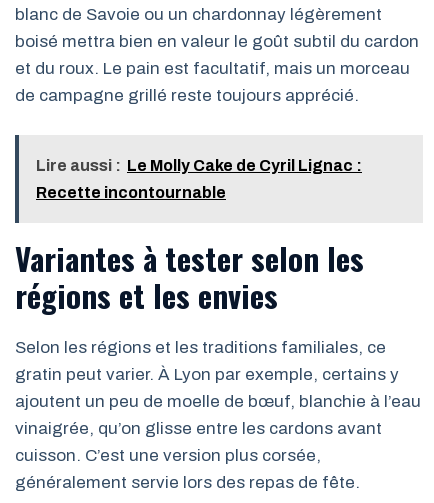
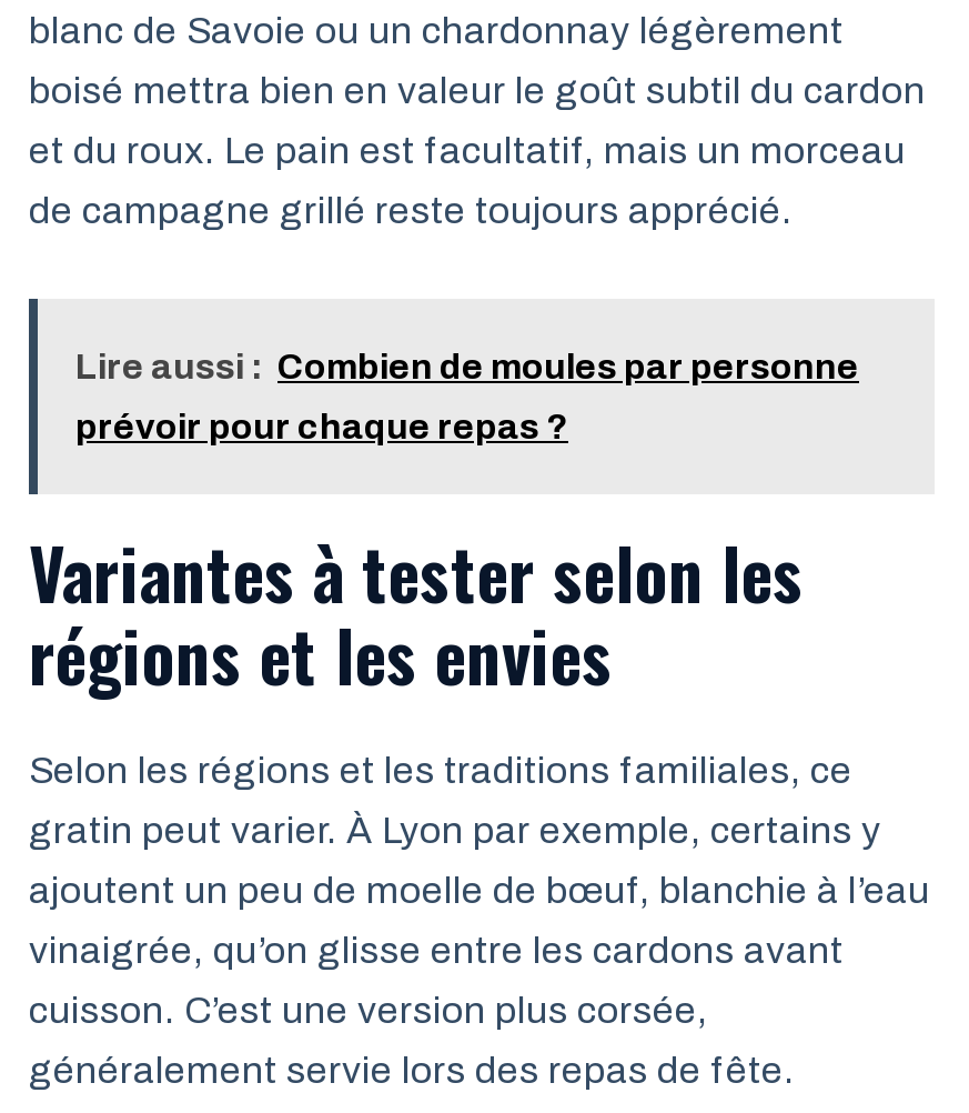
[36,156,362,173] Lire aussi : Le Molly Cake de Cyril Lignac : -> [75,347,859,384] Lire aussi : Combien de moules par personne
[36,183,226,200] Recette incontournable -> [75,407,568,444] prévoir pour chaque repas ?

